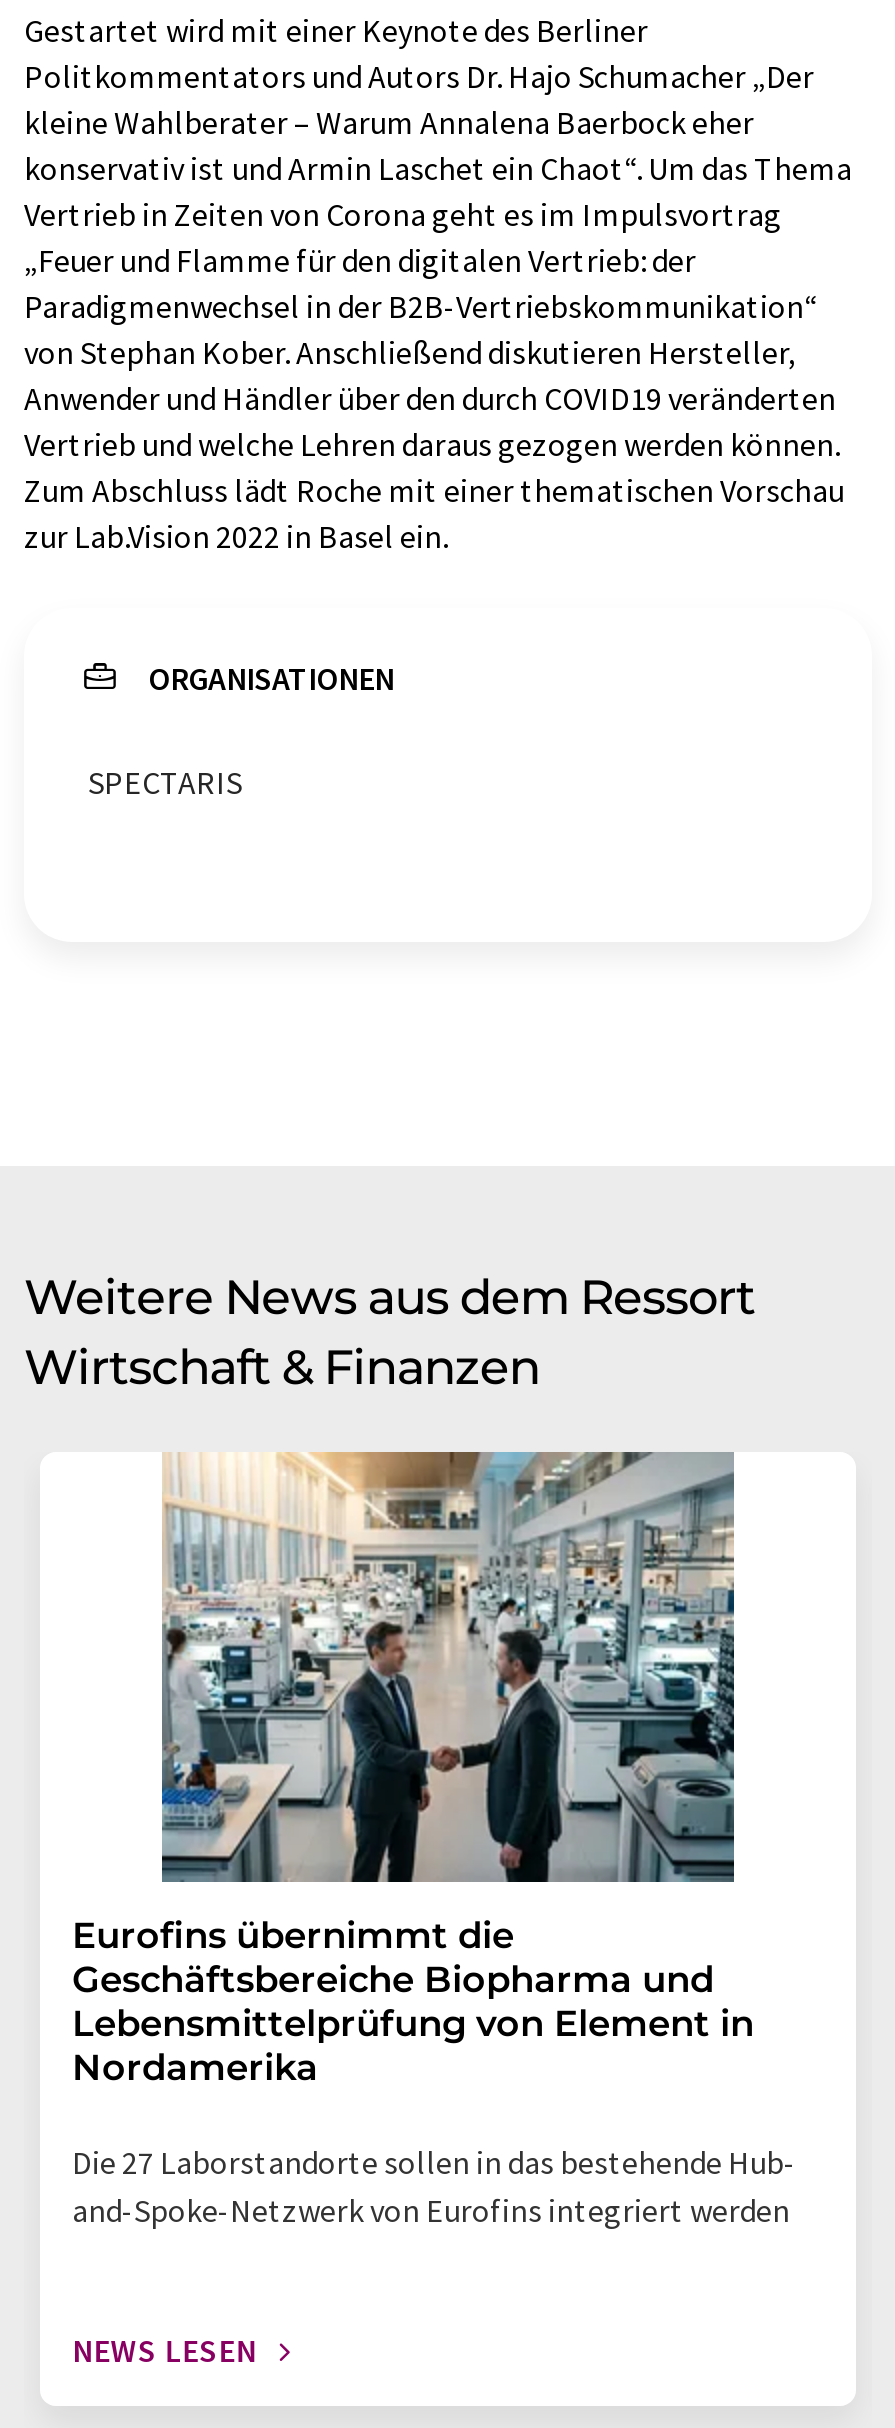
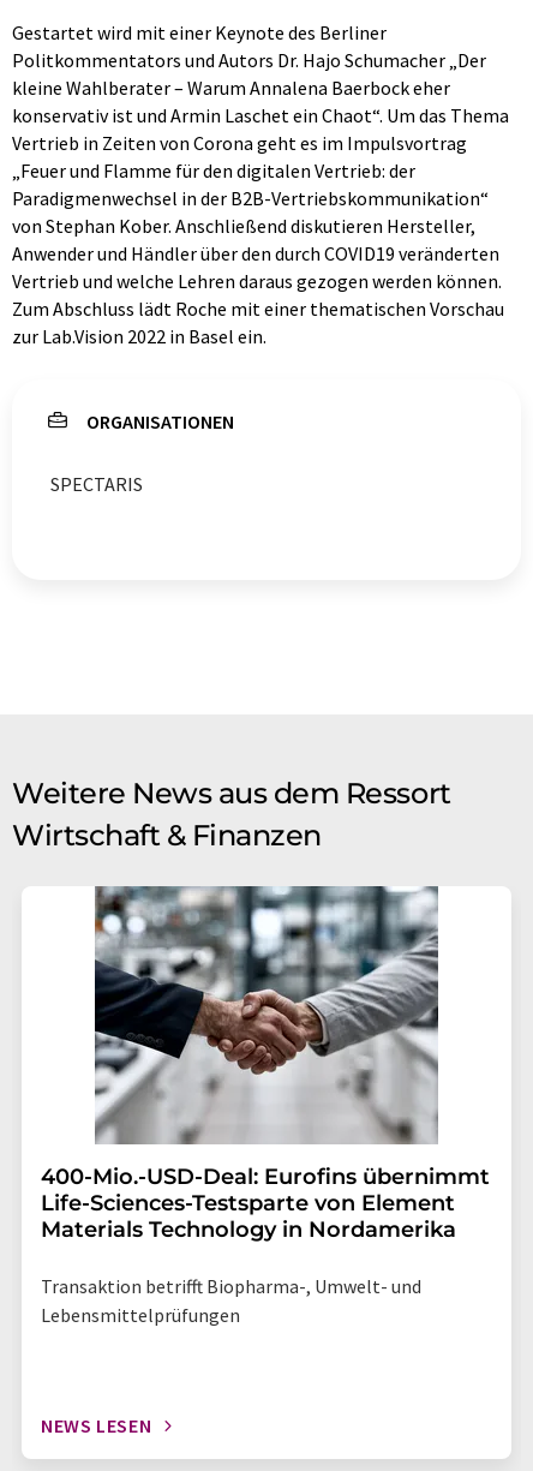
[72,1450,754,2090] [image] | Eurofins übernimmt die | Geschäftsbereiche Biopharma und | Lebensmittelprüfung von Element in | Nordamerika -> [41,885,490,1243] [image] | 400-Mio.-USD-Deal: Eurofins übernimmt | Life-Sciences-Testsparte von Element | Materials Technology in Nordamerika
[72,2142,796,2230] Die 27 Laborstandorte sollen in das bestehende Hub- | and-Spoke-Netzwerk von Eurofins integriert werden -> [41,1274,421,1327] Transaktion betrifft Biopharma-, Umwelt- und | Lebensmittelprüfungen

